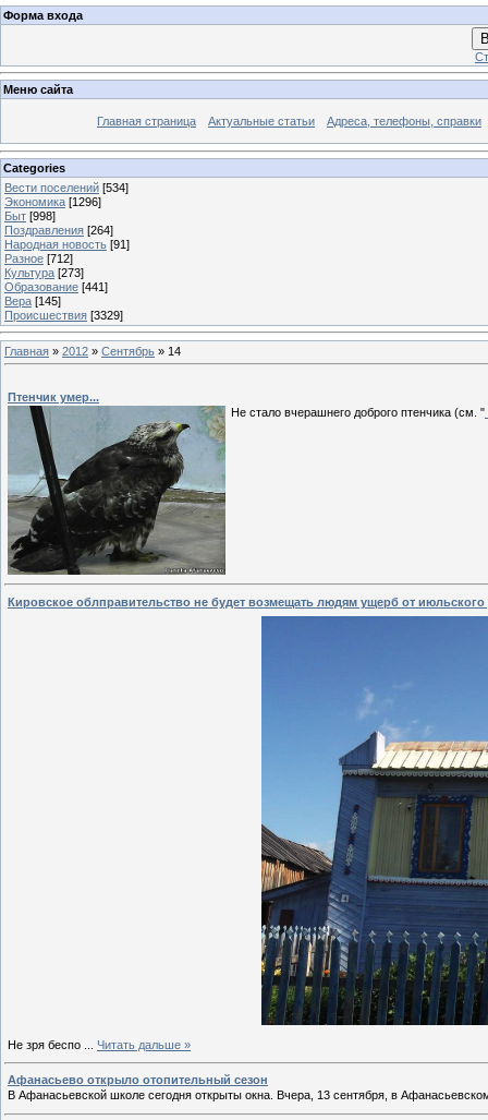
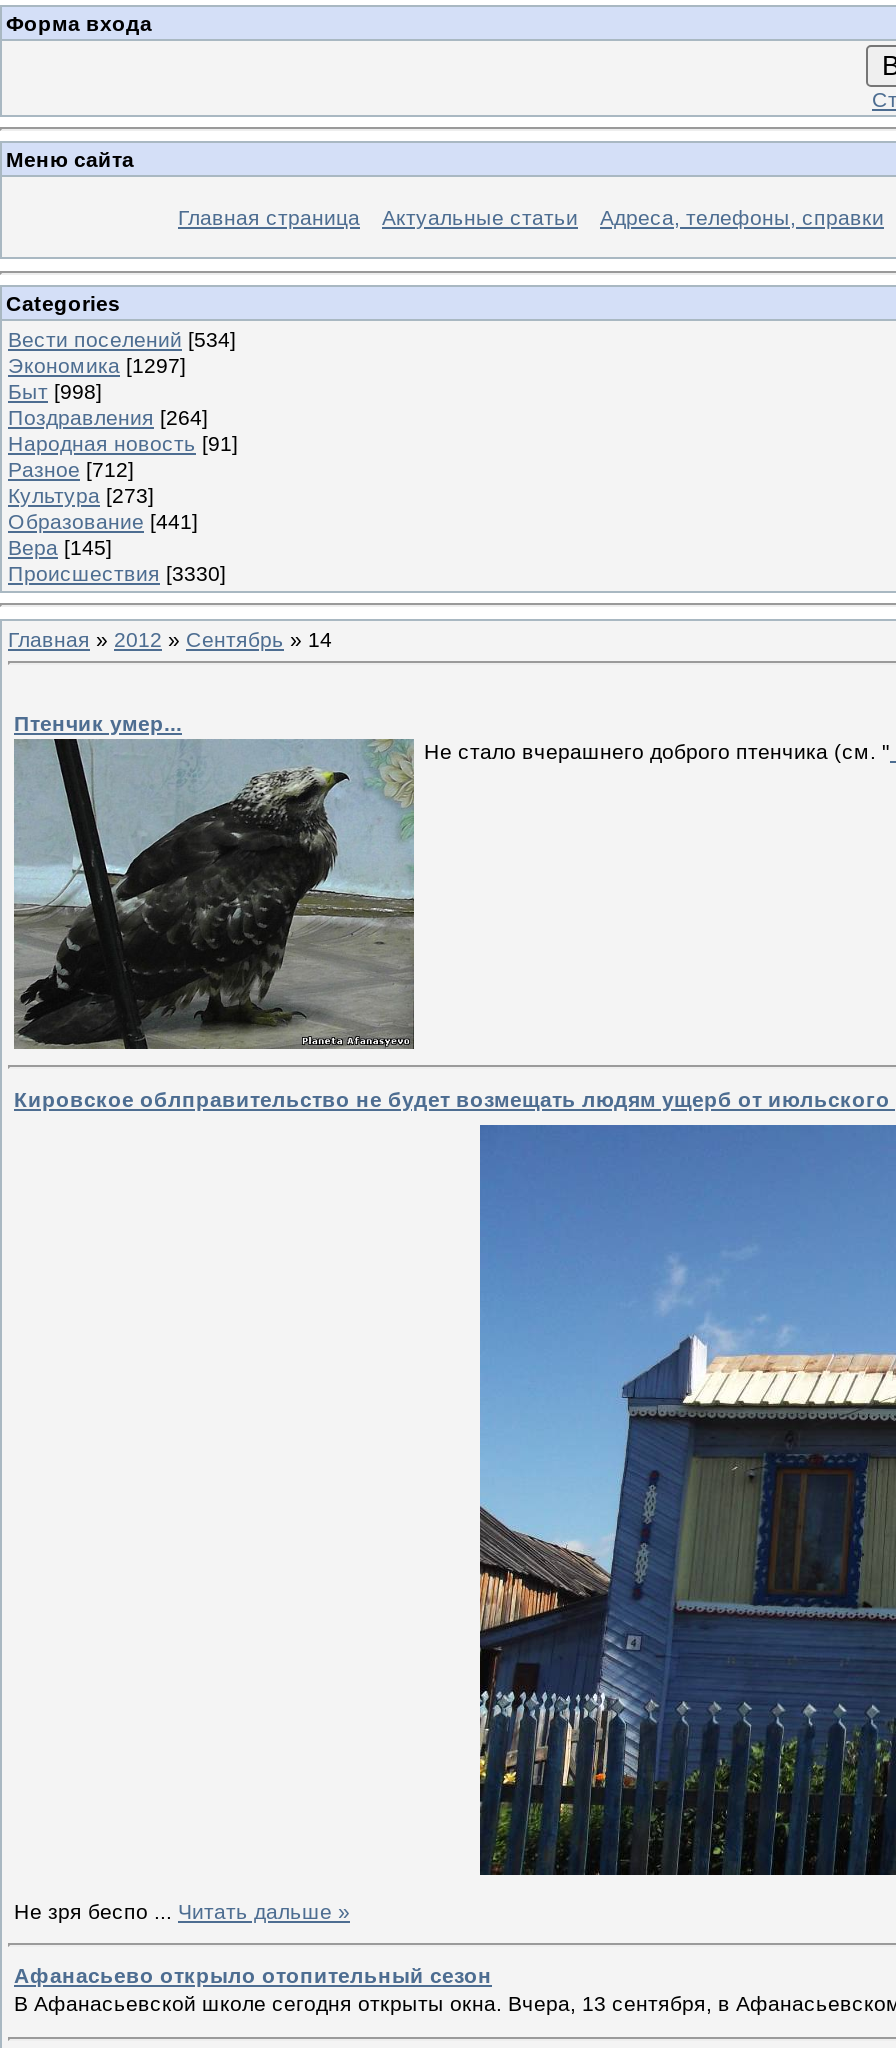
[4,195,101,208] Экономика [1296] -> [8,353,186,377] Экономика [1297]
[4,309,123,322] Происшествия [3329] -> [8,561,226,585] Происшествия [3330]

